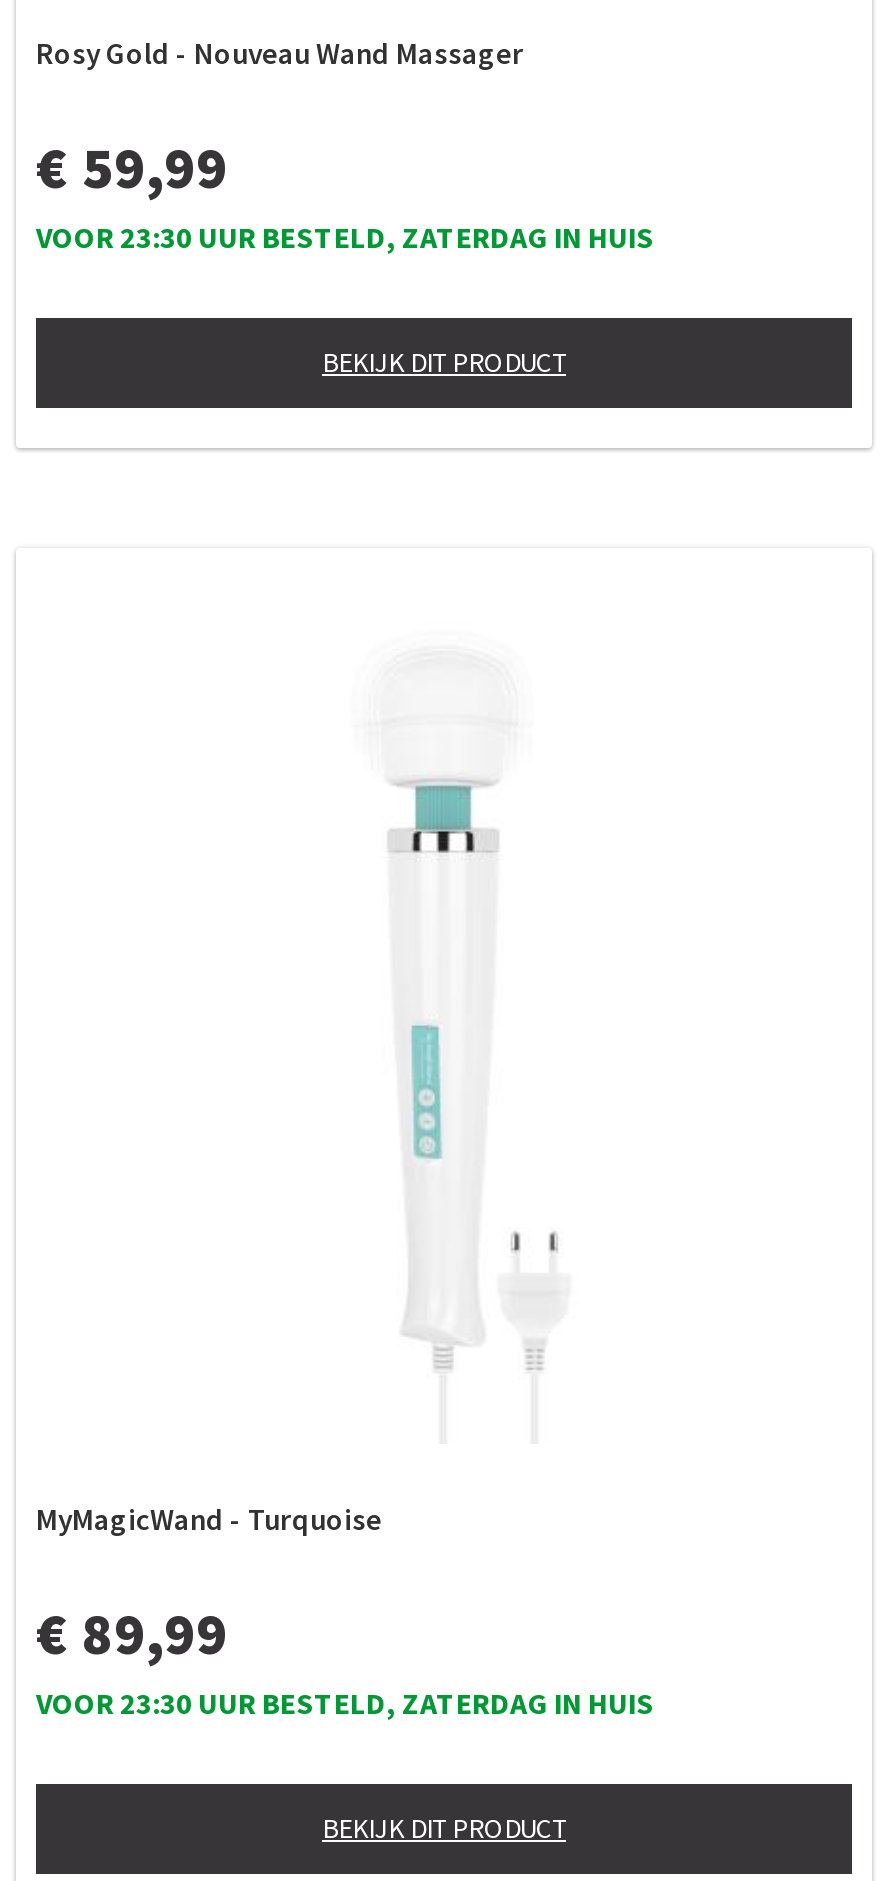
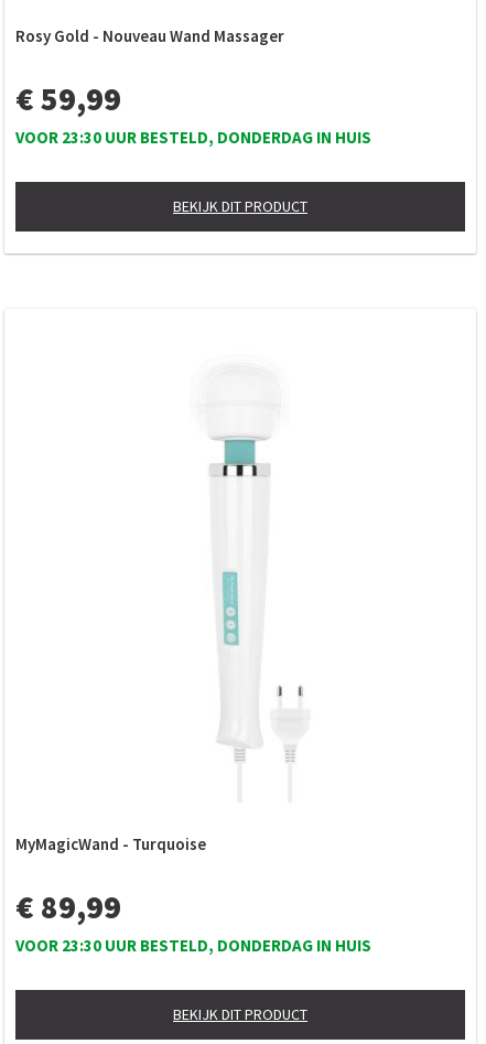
[36,218,654,256] VOOR 23:30 UUR BESTELD, ZATERDAG IN HUIS -> [15,127,371,148] VOOR 23:30 UUR BESTELD, DONDERDAG IN HUIS
[36,1684,654,1722] VOOR 23:30 UUR BESTELD, ZATERDAG IN HUIS -> [15,935,371,956] VOOR 23:30 UUR BESTELD, DONDERDAG IN HUIS

